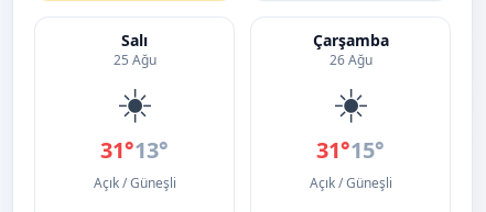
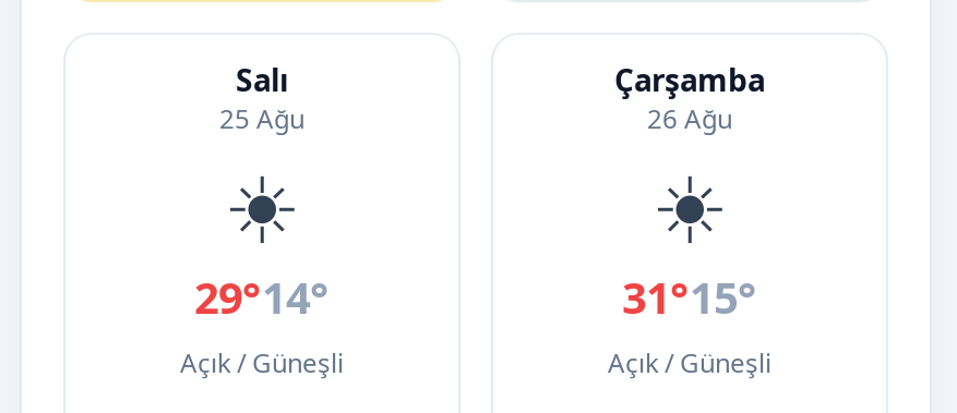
[100,135,169,165] 31°13° -> [194,268,330,327] 29°14°

